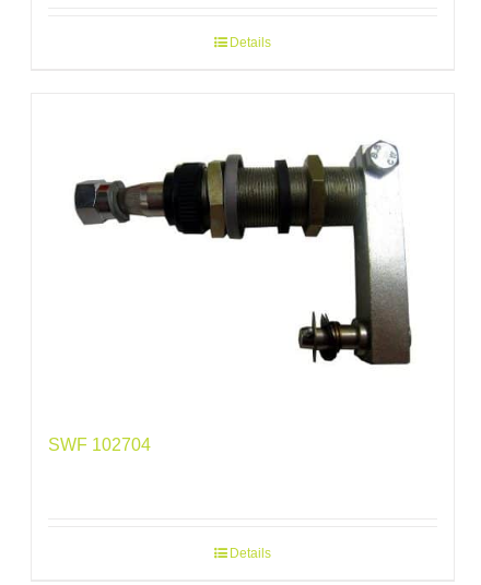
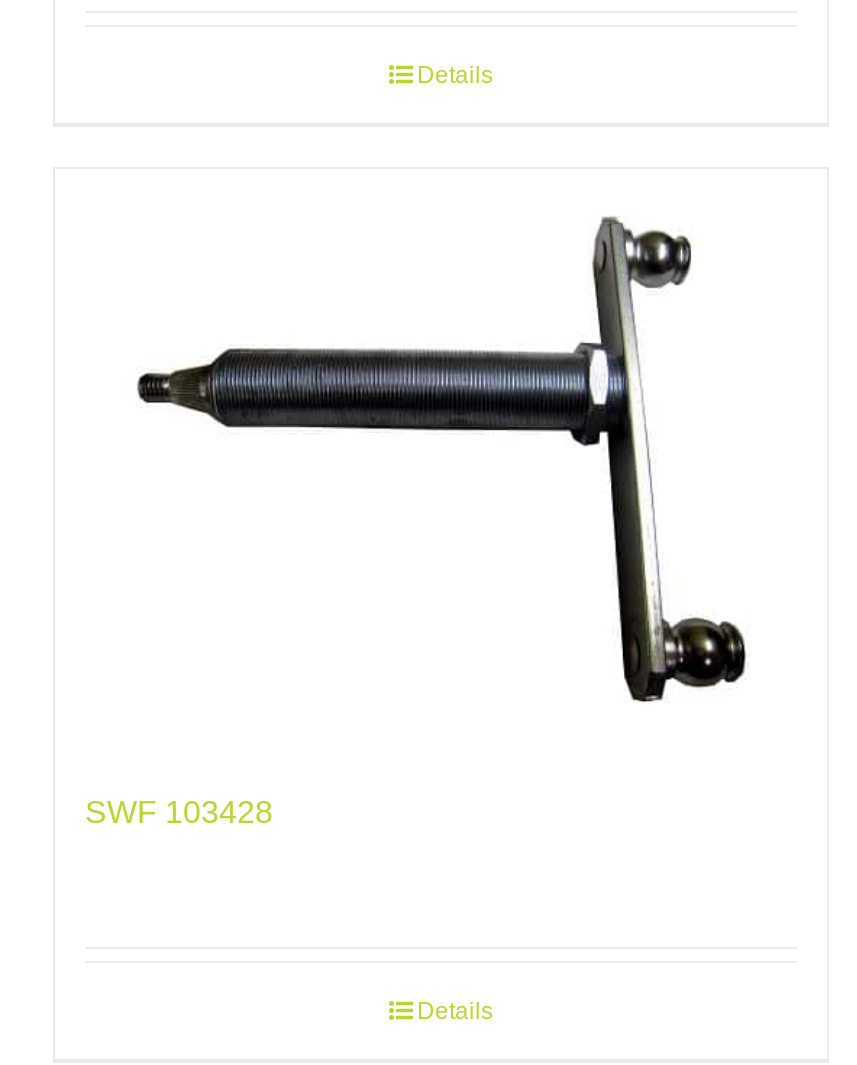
[73,120,413,384] [image] -> [133,216,751,704] [image]
[48,435,151,454] SWF 102704 -> [85,796,273,830] SWF 103428

